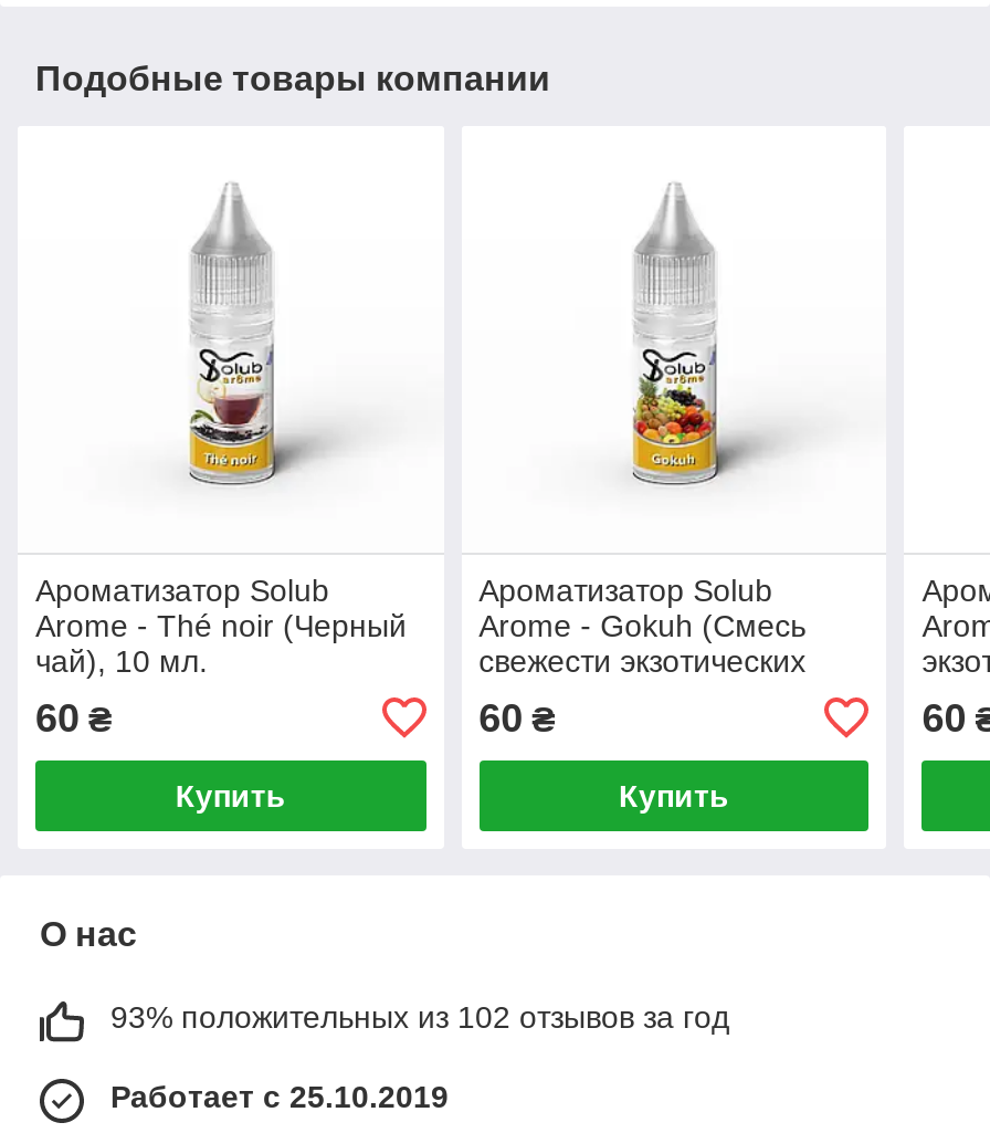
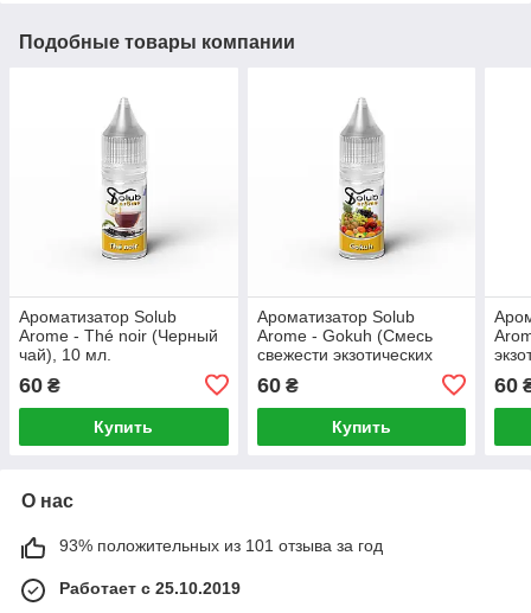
[110,999,729,1034] 93% положительных из 102 отзывов за год -> [59,536,383,555] 93% положительных из 101 отзыва за год

